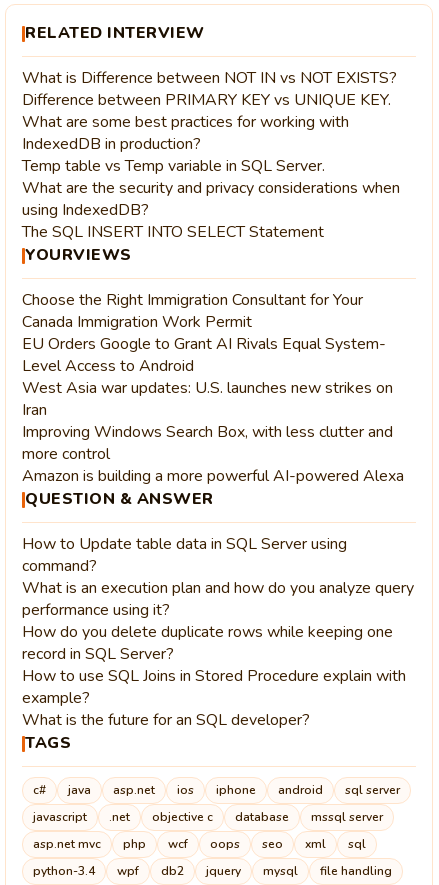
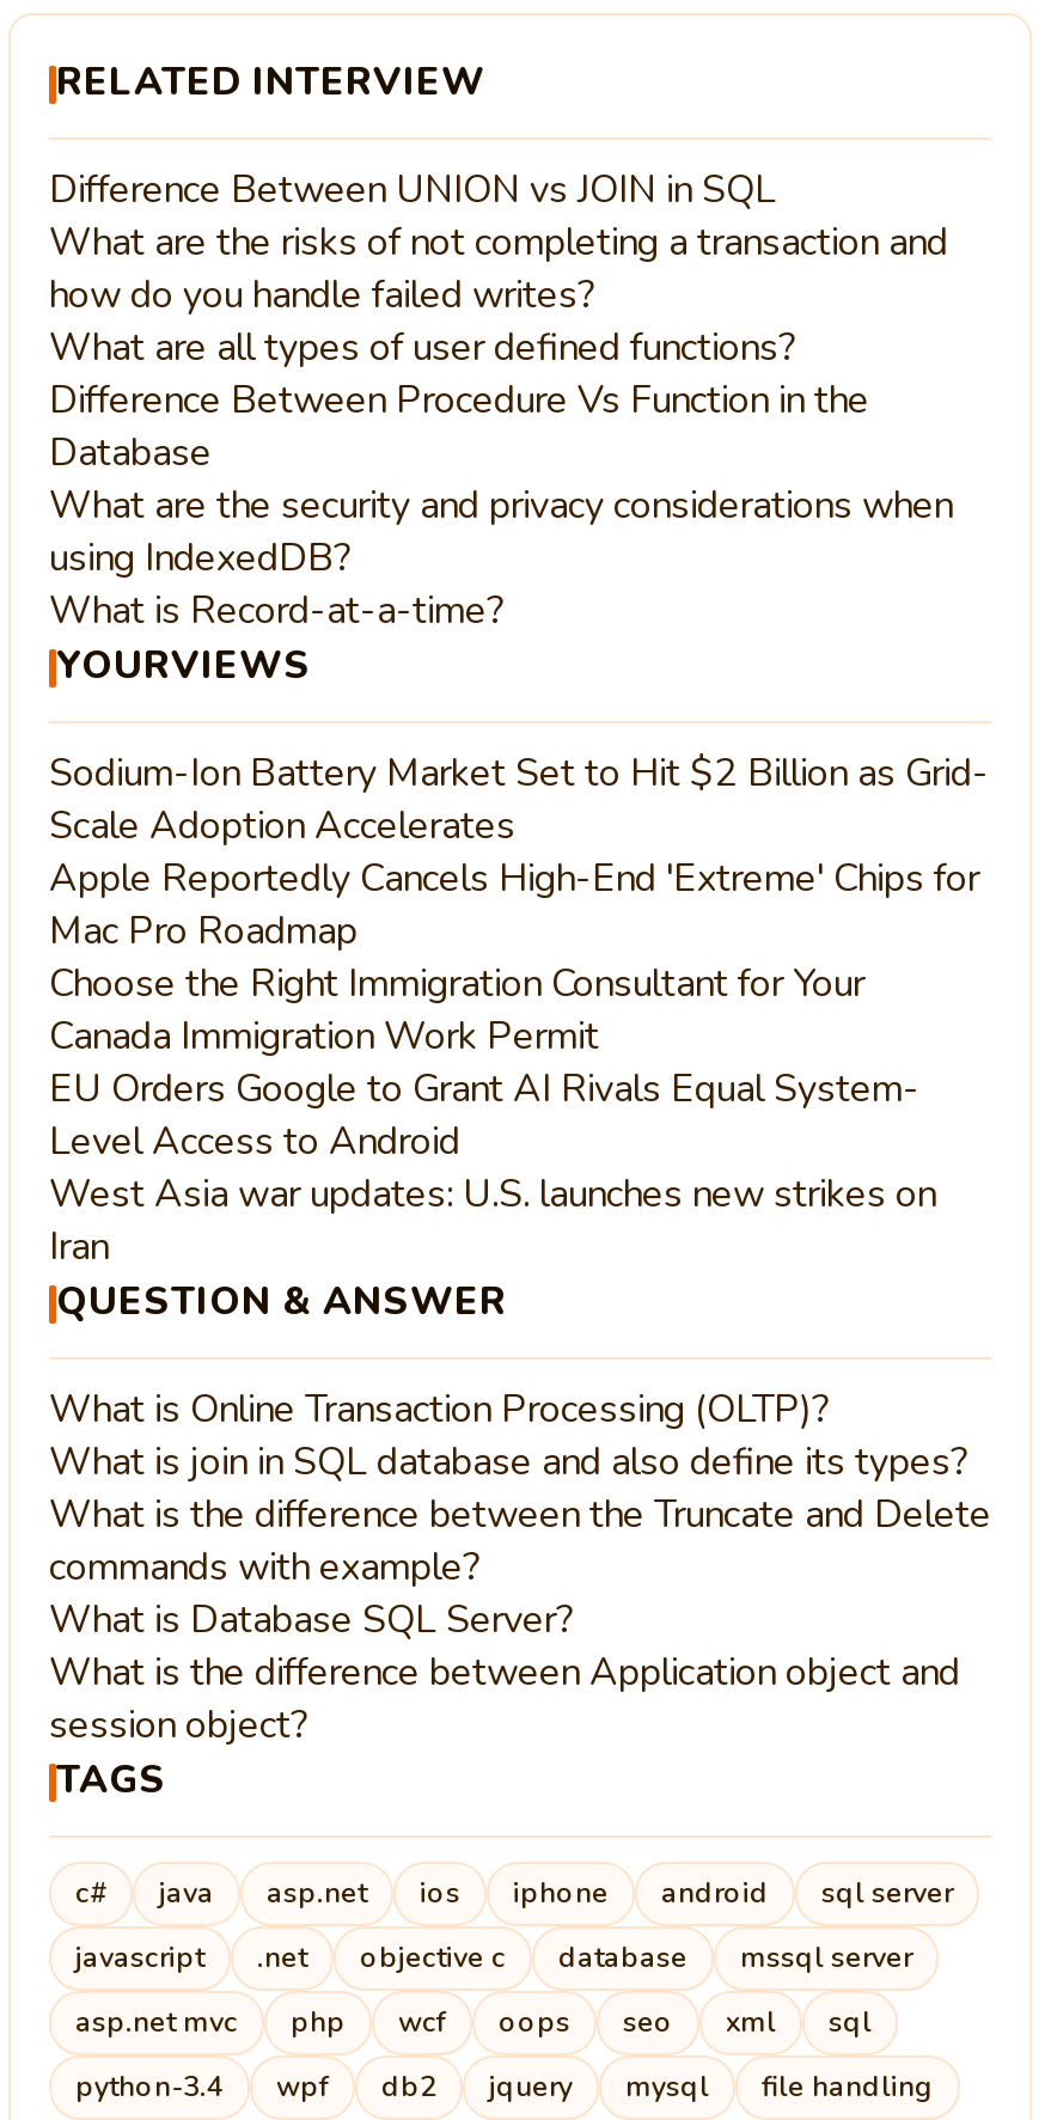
[22,67,397,177] What is Difference between NOT IN vs NOT EXISTS? | Difference between PRIMARY KEY vs UNIQUE KEY. | What are some best practices for working with | IndexedDB in production? | Temp table vs Temp variable in SQL Server. -> [49,164,948,479] Difference Between UNION vs JOIN in SQL | What are the risks of not completing a transaction and | how do you handle failed writes? | What are all types of user defined functions? | Difference Between Procedure Vs Function in the | Database
moved [22,177,400,221] -> [49,479,953,585]: What are the security and privacy considerations when | using IndexedDB?
[22,221,324,243] The SQL INSERT INTO SELECT Statement -> [49,585,506,637] What is Record-at-a-time?
moved [25,244,131,266] -> [56,640,311,692]: YOURVIEWS
none -> [49,747,989,958] Sodium-Ion Battery Market Set to Hit $2 Billion as Grid- | Scale Adoption Accelerates | Apple Reportedly Cancels High-End 'Extreme' Chips for | Mac Pro Roadmap
moved [22,289,393,421] -> [49,958,936,1273]: Choose the Right Immigration Consultant for Your | Canada Immigration Work Permit | EU Orders Google to Grant AI Rivals Equal System- | Level Access to Android | West Asia war updates: U.S. launches new strikes on | Iran
[22,421,404,487] Improving Windows Search Box, with less clutter and | more control | Amazon is building a more powerful AI-powered Alexa -> none
moved [25,488,213,510] -> [56,1276,507,1328]: QUESTION & ANSWER
[22,533,414,731] How to Update table data in SQL Server using | command? | What is an execution plan and how do you analyze query | performance using it? | How do you delete duplicate rows while keeping one | record in SQL Server? | How to use SQL Joins in Stored Procedure explain with | example? | What is the future for an SQL developer? -> [49,1383,991,1752] What is Online Transaction Processing (OLTP)? | What is join in SQL database and also define its types? | What is the difference between the Truncate and Delete | commands with example? | What is Database SQL Server? | What is the difference between Application object and | session object?

